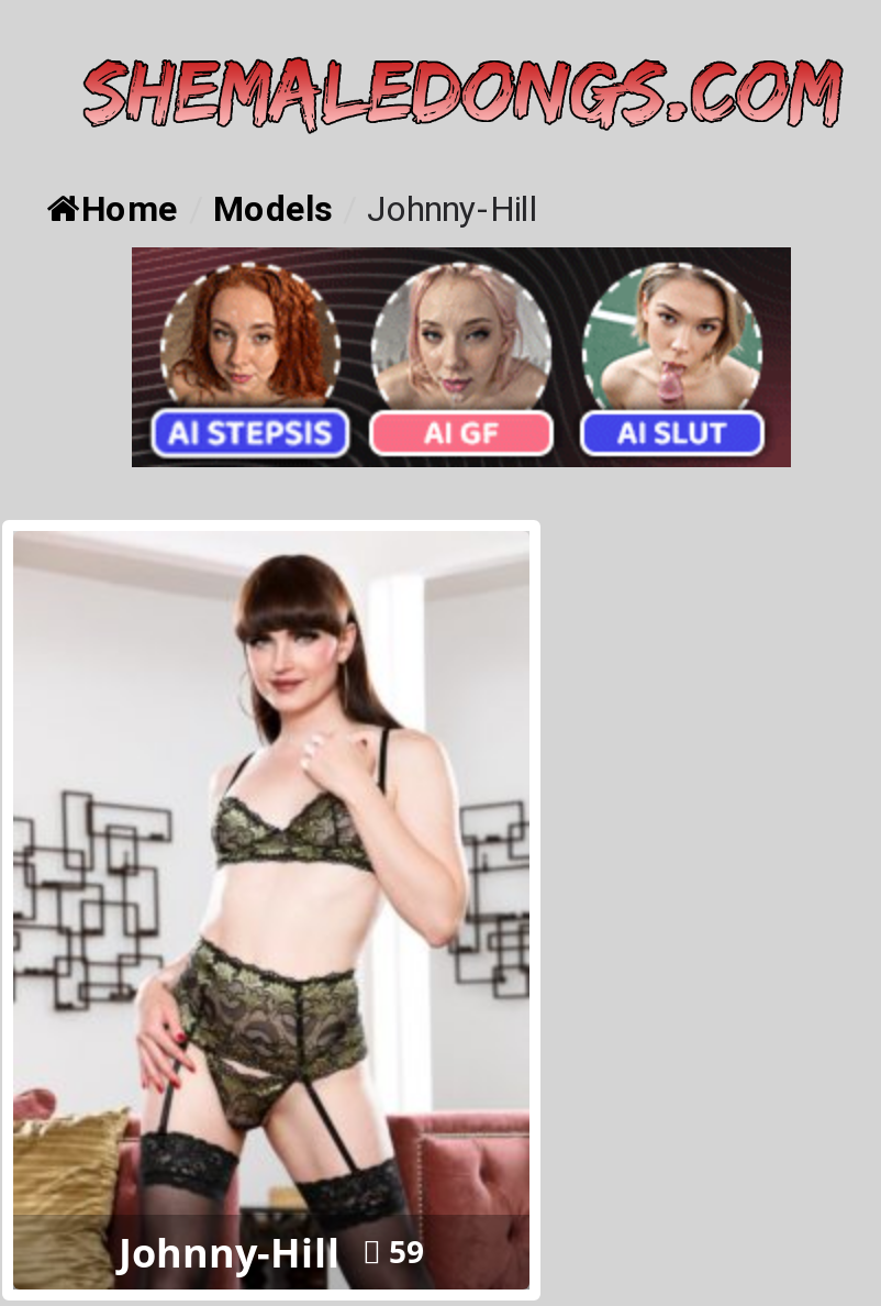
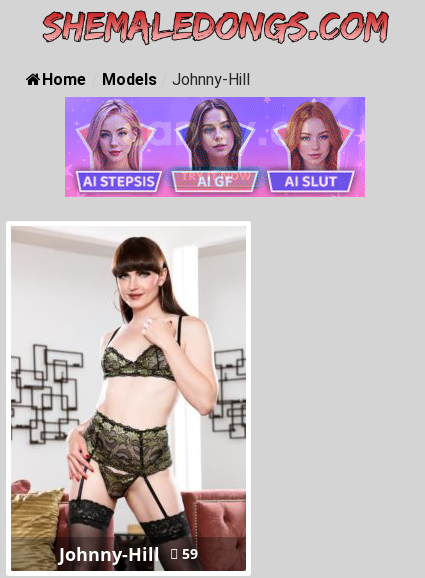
[130,245,793,469] [image] -> [65,97,365,197] [image]

